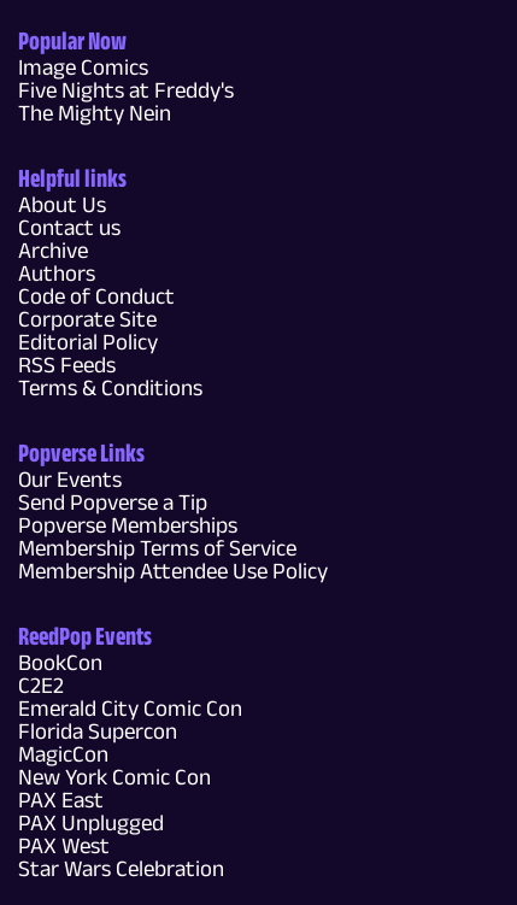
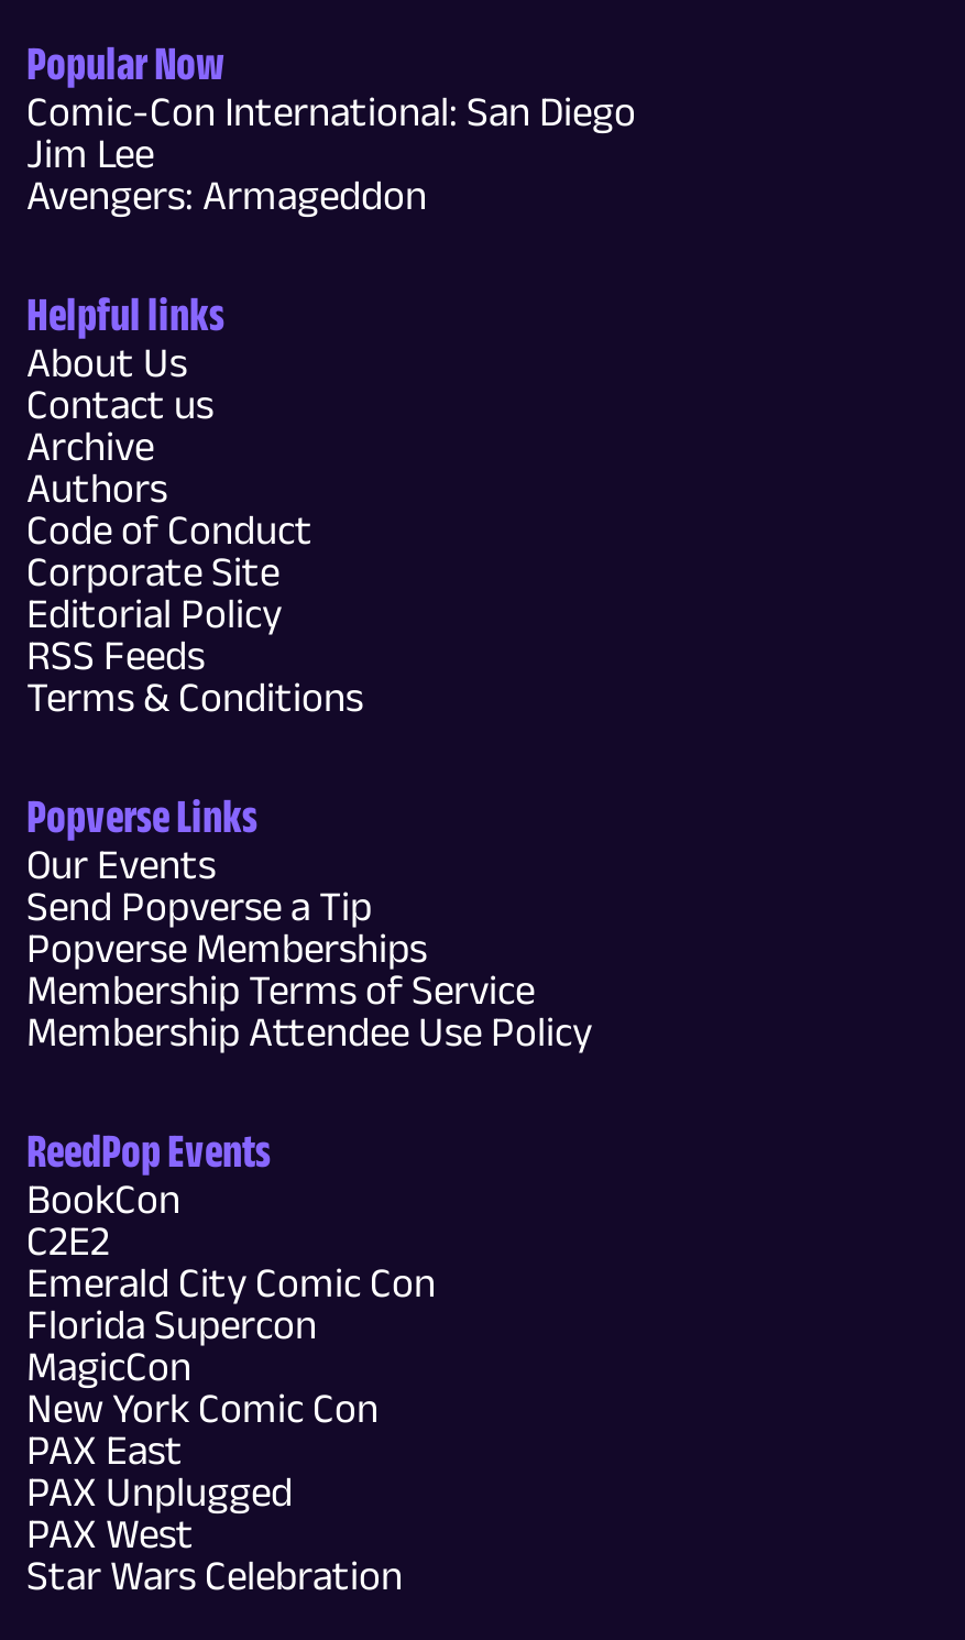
[18,54,234,126] Image Comics | Five Nights at Freddy's | The Mighty Nein -> [26,88,636,218] Comic-Con International: San Diego | Jim Lee | Avengers: Armageddon

